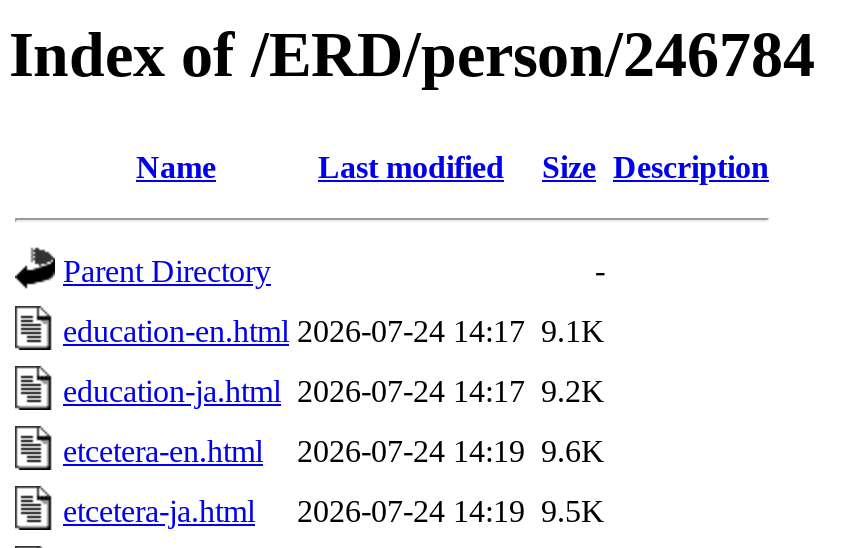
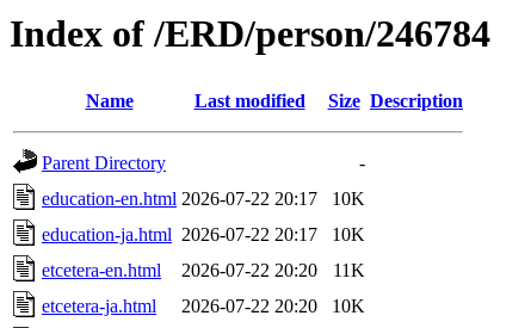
[63,314,605,348] education-en.html 2026-07-24 14:17 9.1K -> [42,188,365,209] education-en.html 2026-07-22 20:17 | 10K
[63,374,605,408] education-ja.html 2026-07-24 14:17 9.2K -> [42,224,365,244] education-ja.html 2026-07-22 20:17 | 10K
[297,434,605,468] 2026-07-24 14:19 9.6K -> [181,260,365,280] 2026-07-22 20:20 | 11K
[297,494,605,528] 2026-07-24 14:19 9.5K -> [181,296,365,316] 2026-07-22 20:20 | 10K

